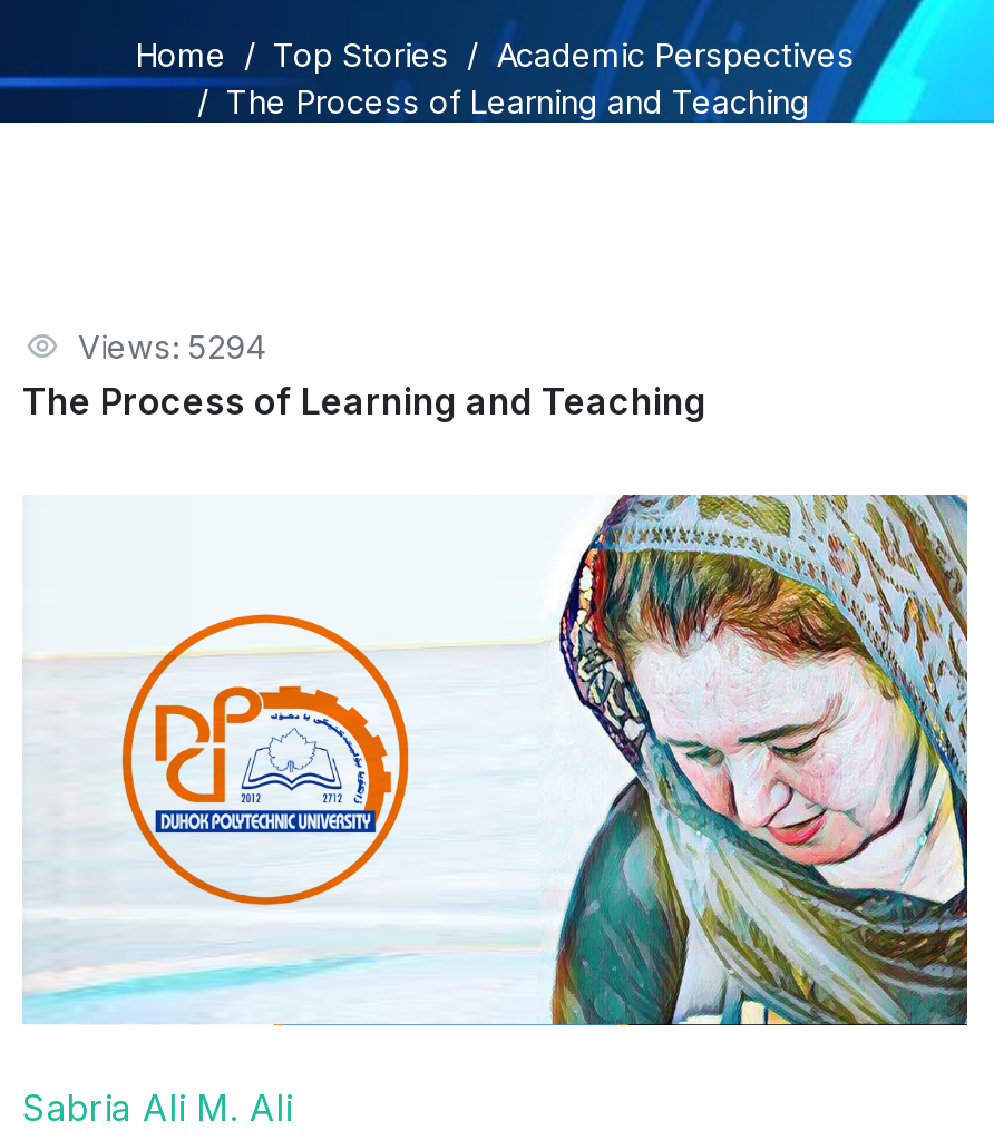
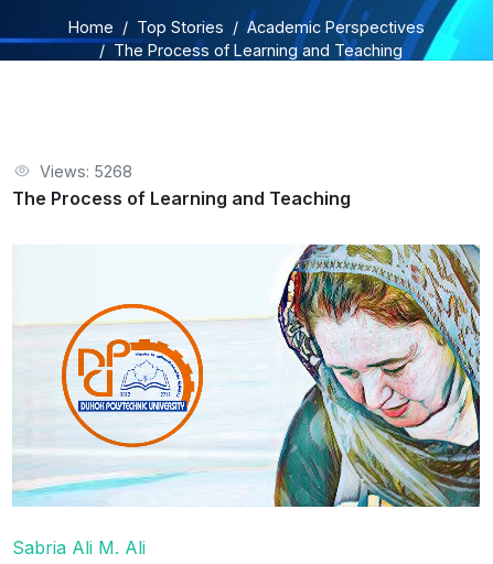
[78,328,265,366] Views: 5294 -> [40,162,132,181] Views: 5268

